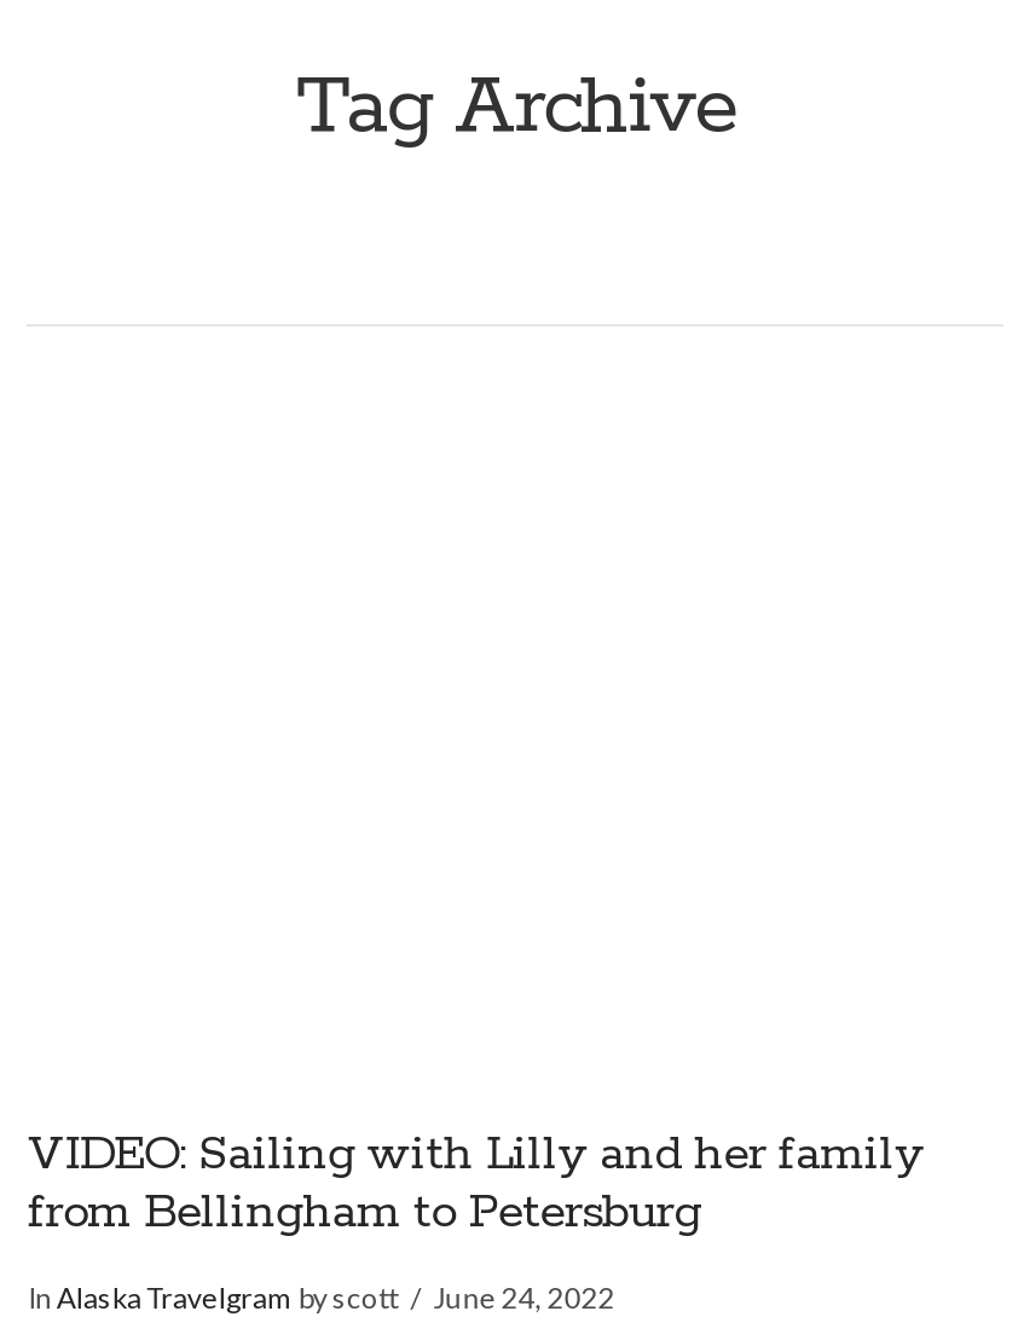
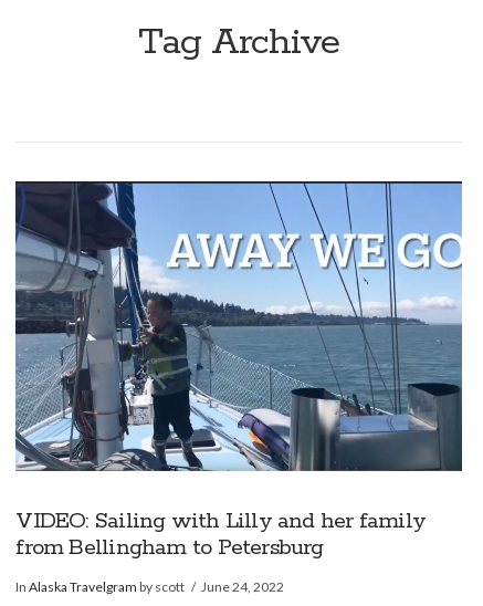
none -> [14,180,463,472] [image]

